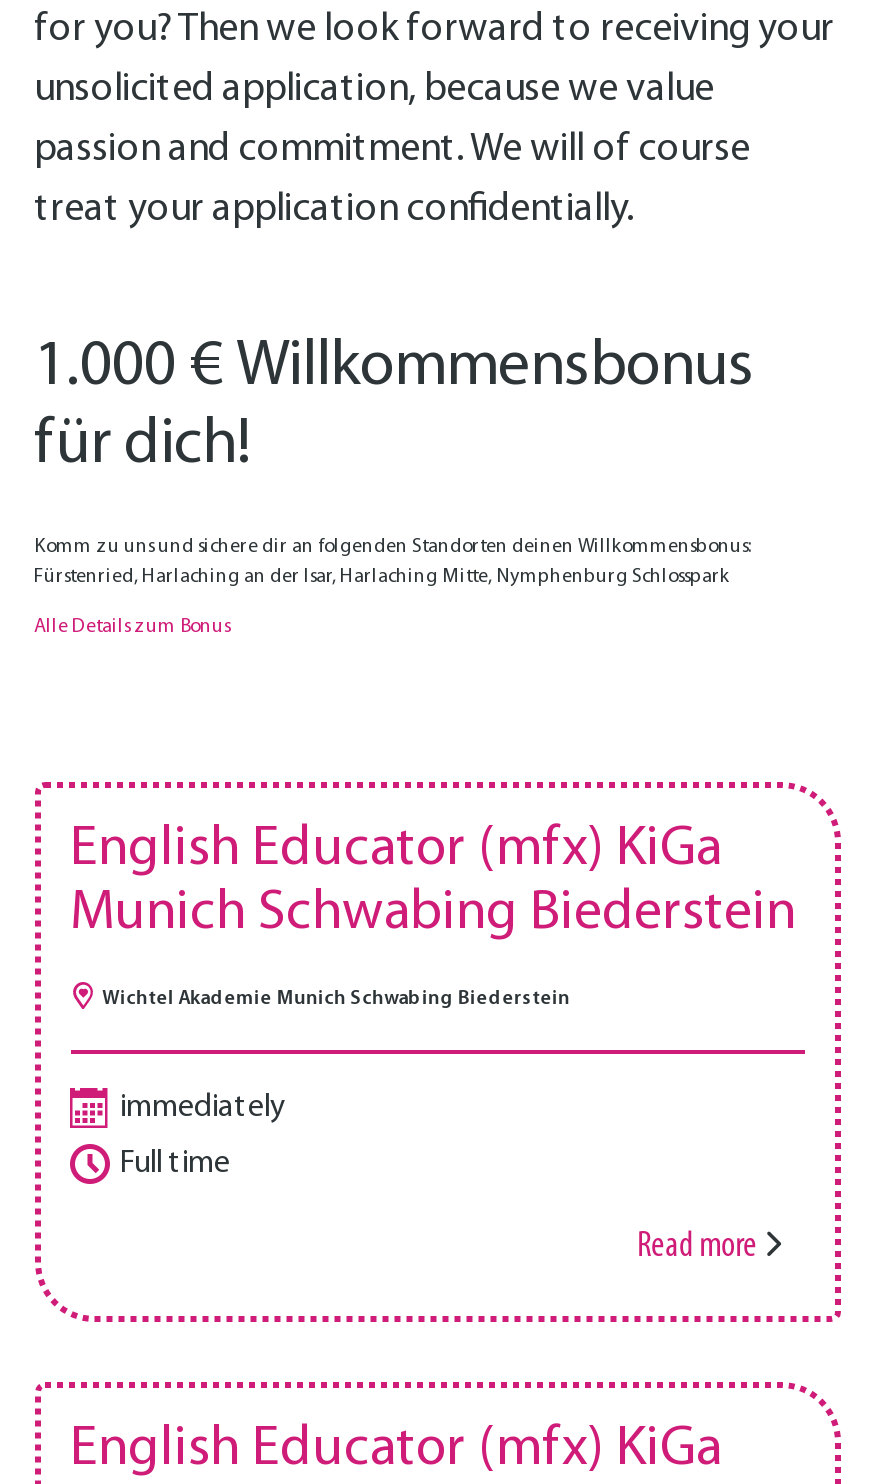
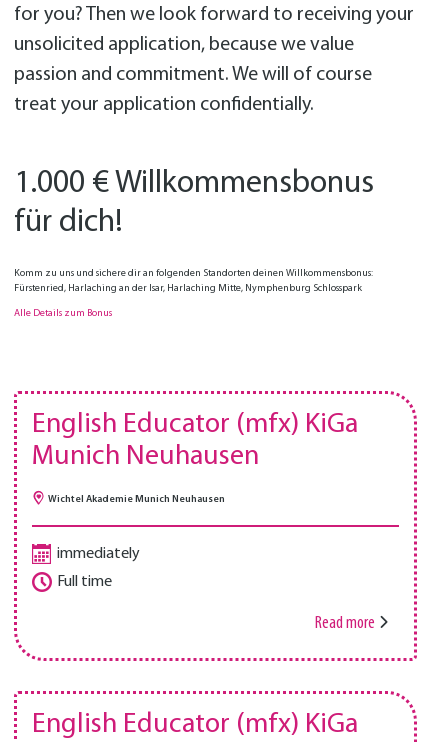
[70,885,796,941] Munich Schwabing Biederstein -> [31,443,258,471] Munich Neuhausen
[102,989,570,1011] Wichtel Akademie Munich Schwabing Biederstein -> [48,494,225,505] Wichtel Akademie Munich Neuhausen

